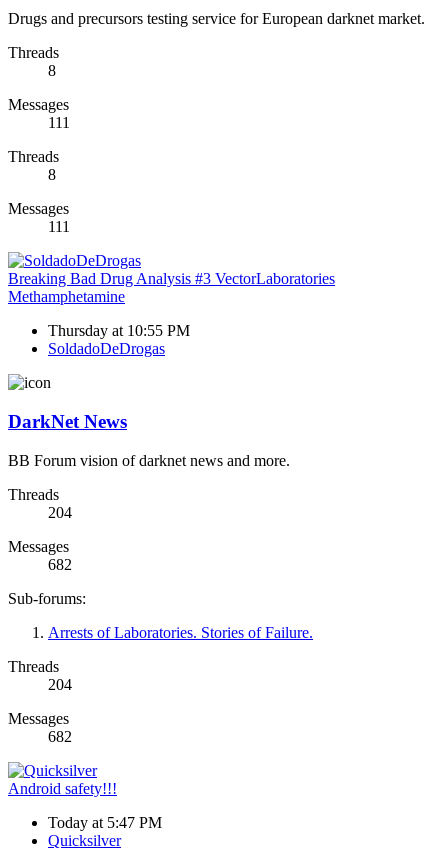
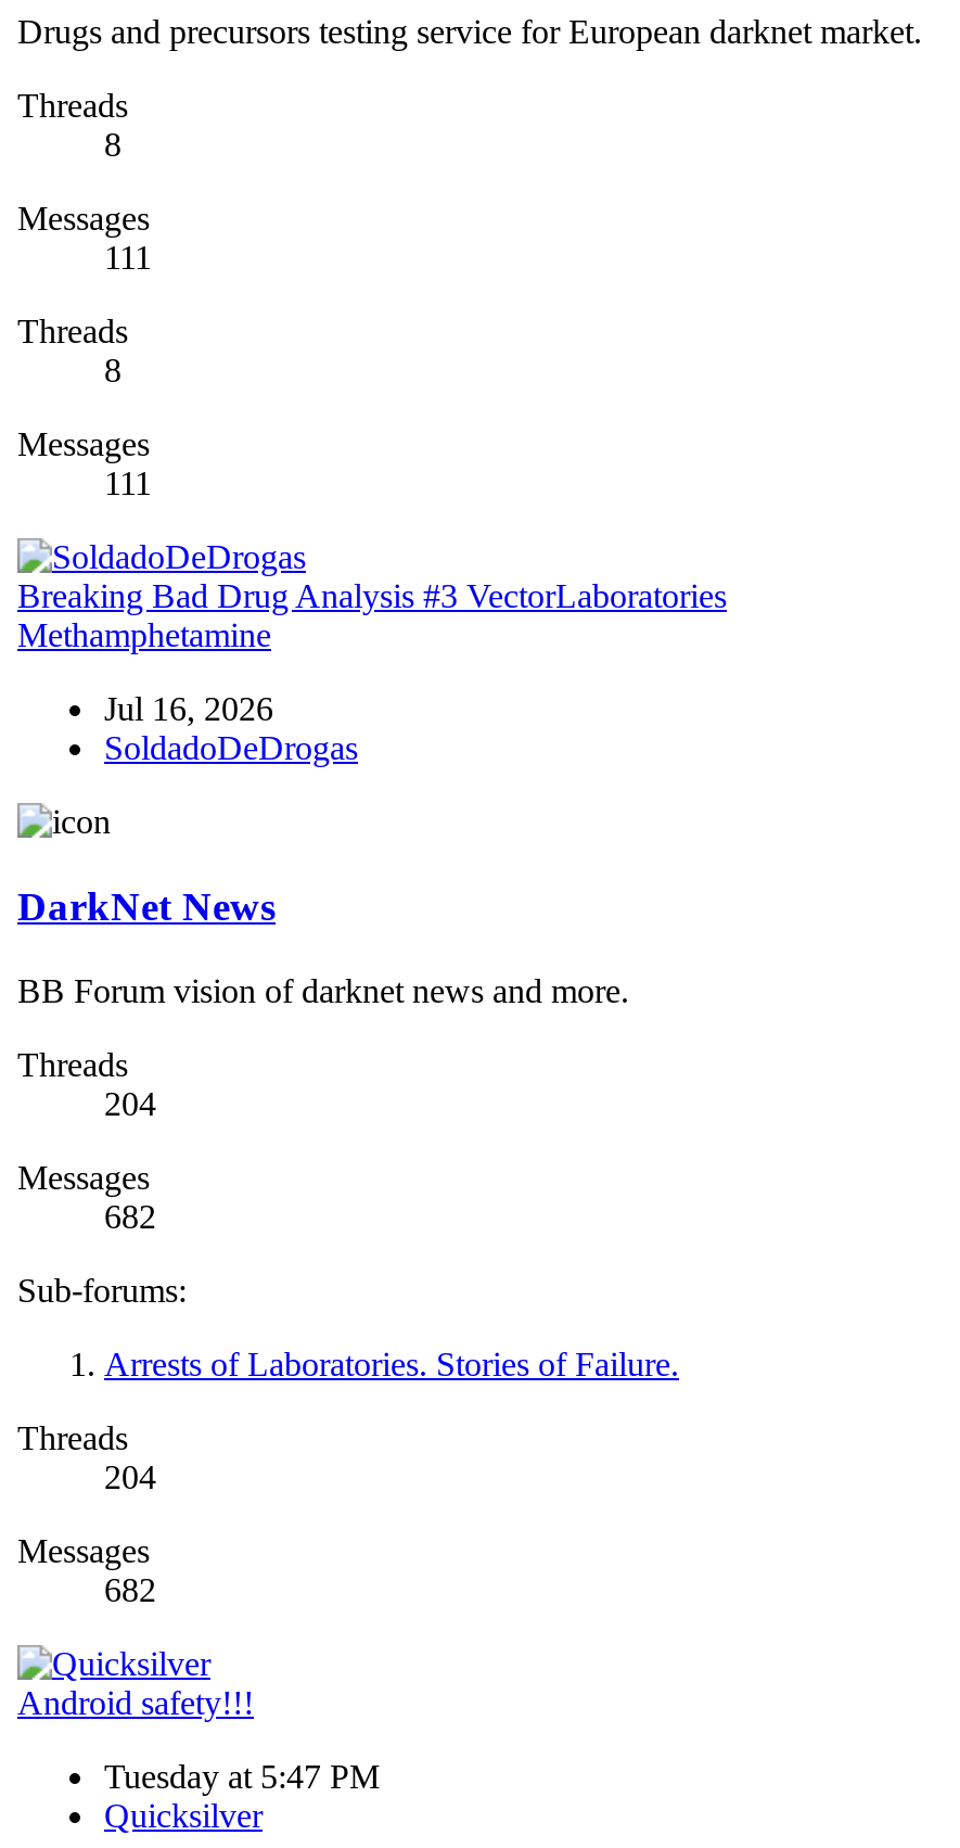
[48,322,190,339] Thursday at 10:55 PM -> [104,691,273,728] Jul 16, 2026
[48,814,162,831] Today at 5:47 PM -> [104,1757,380,1794] Tuesday at 5:47 PM

